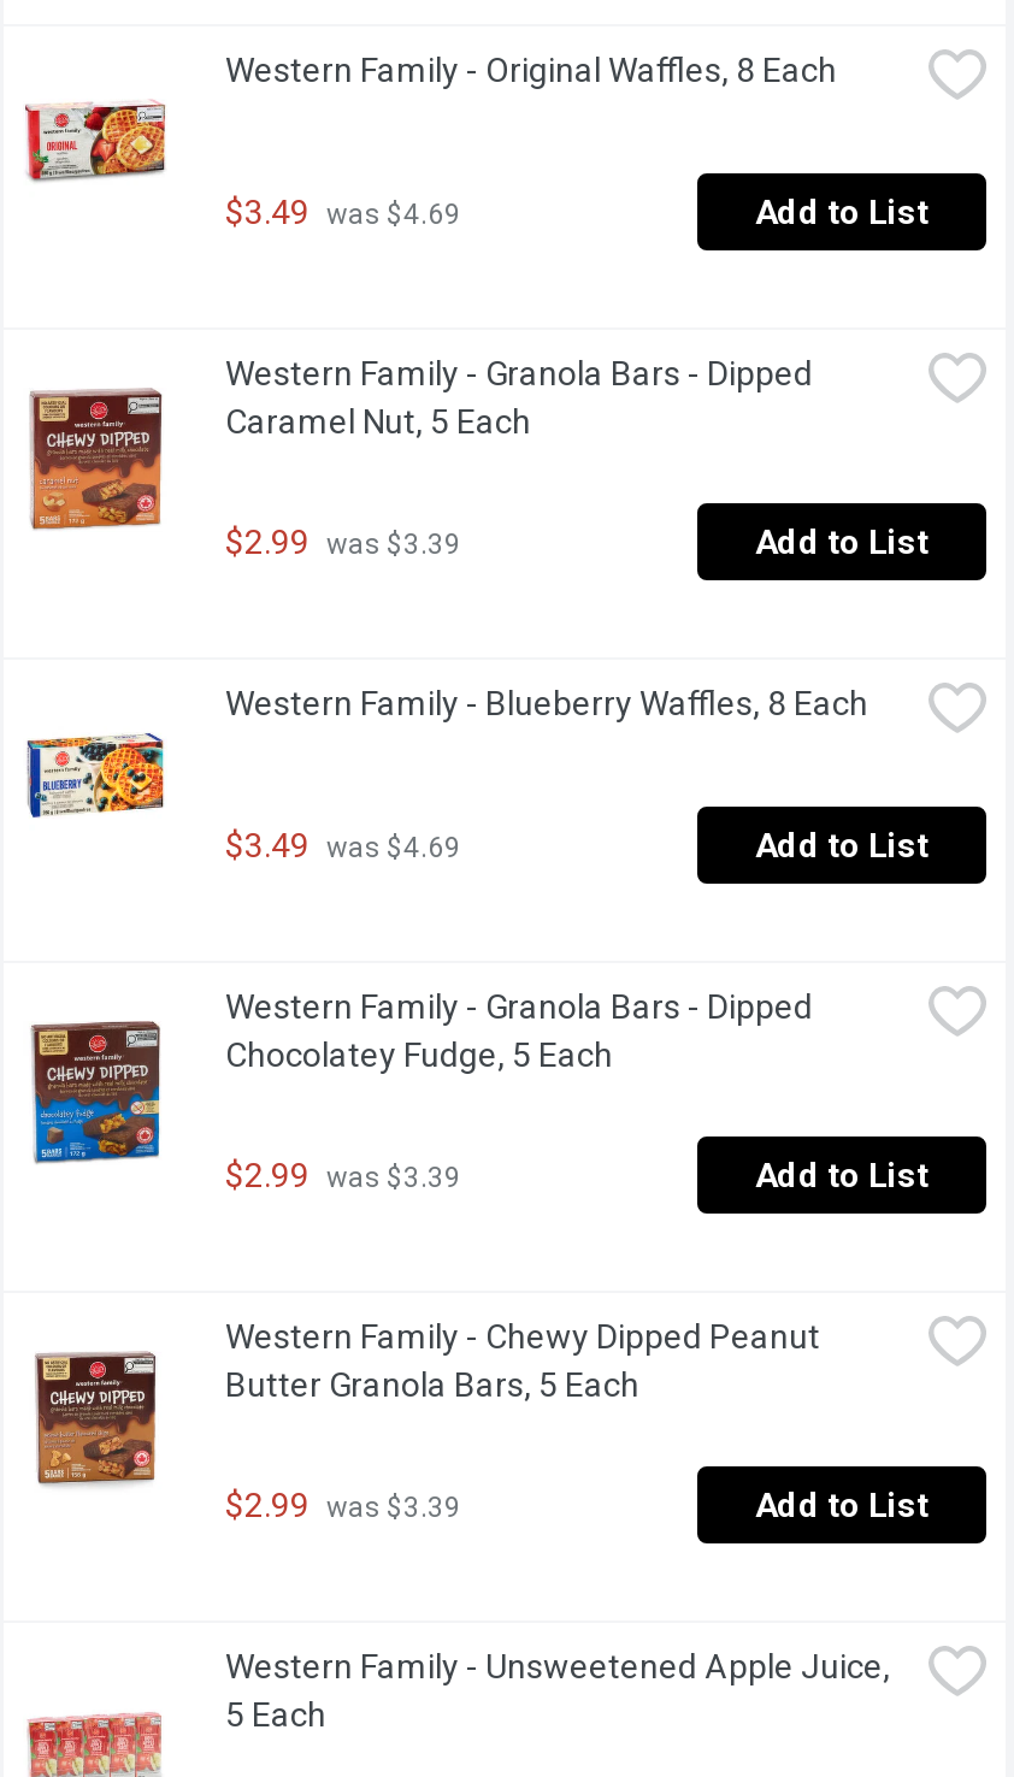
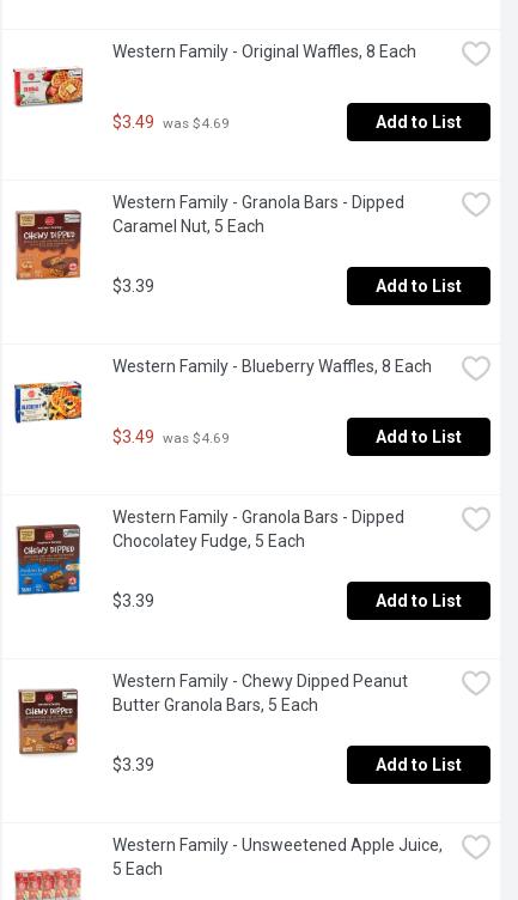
[225,522,461,560] $2.99 was $3.39 -> [112,277,154,296] $3.39
[225,1155,461,1194] $2.99 was $3.39 -> [112,591,154,611] $3.39
[225,1485,461,1523] $2.99 was $3.39 -> [112,755,154,775] $3.39

